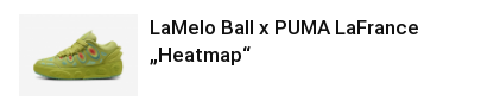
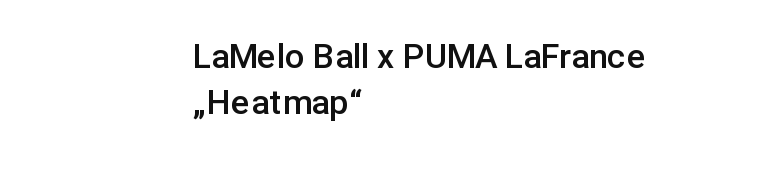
[32,30,125,82] [image] -> none

